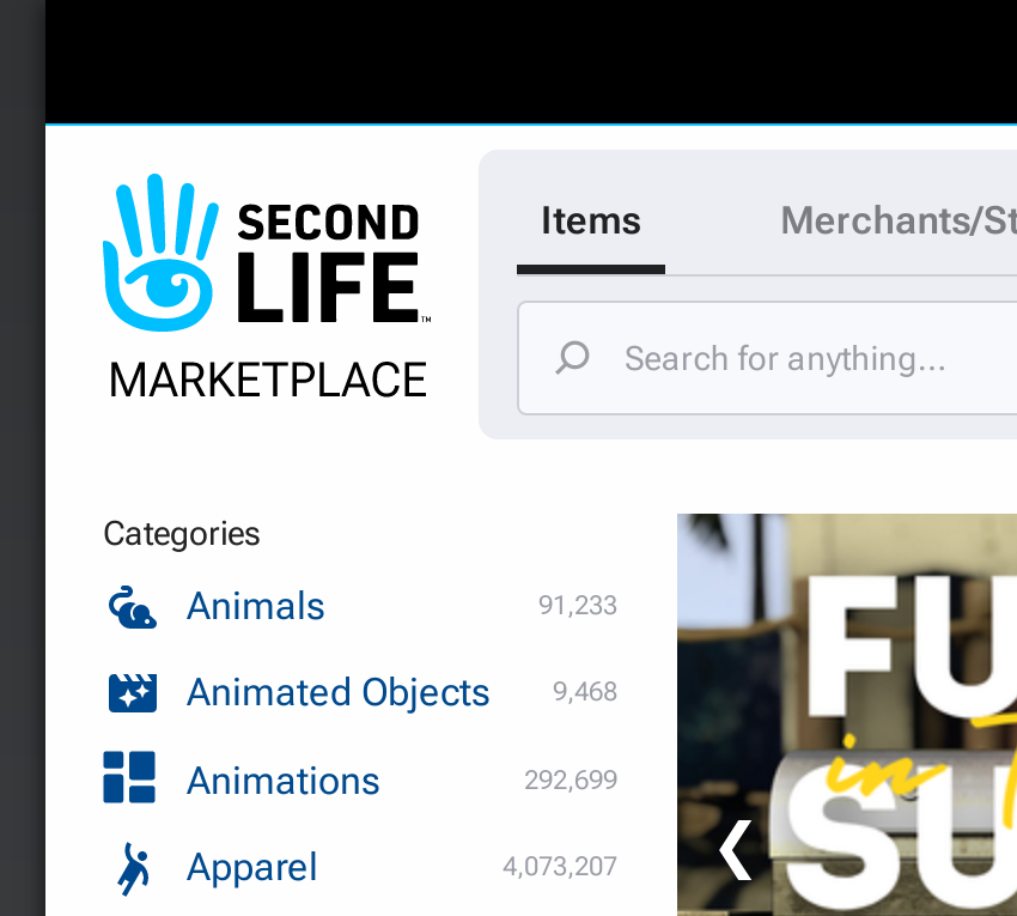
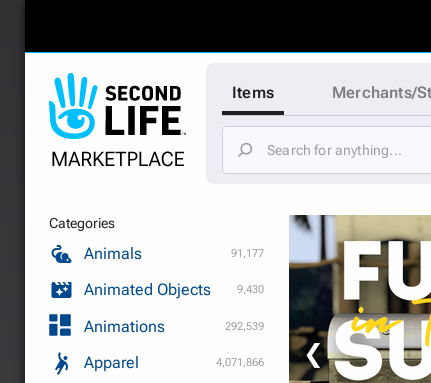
[538,590,617,621] 91,233 -> [231,247,264,260] 91,177
[187,669,617,715] Animated Objects 9,468 -> [84,280,264,299] Animated Objects 9,430
[524,764,617,795] 292,699 -> [225,319,264,332] 292,539
[503,851,617,882] 4,073,207 -> [216,356,264,369] 4,071,866

